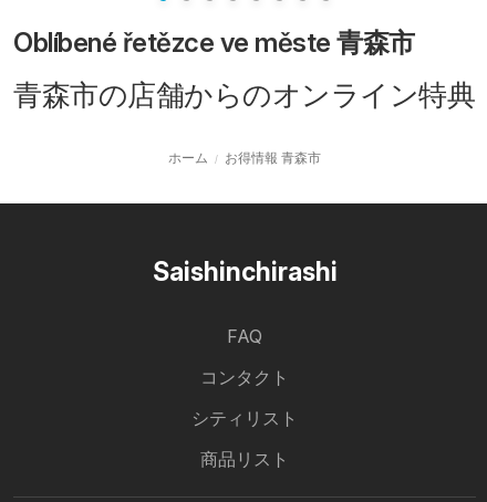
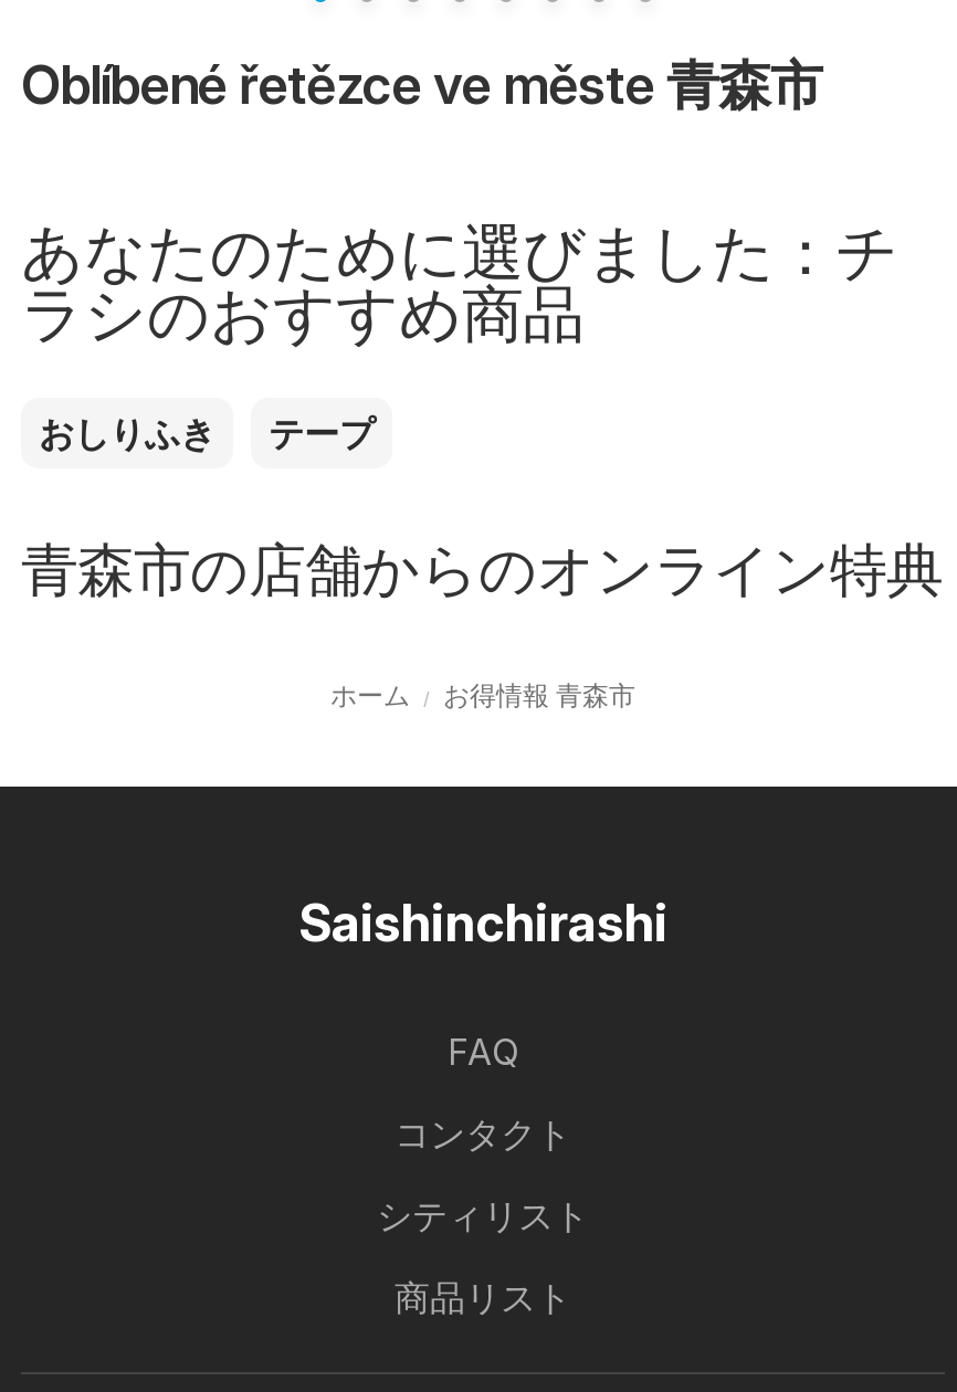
none -> [21,215,898,456] あなたのために選びました：チ | ラシのおすすめ商品 | おしりふき | テープ

